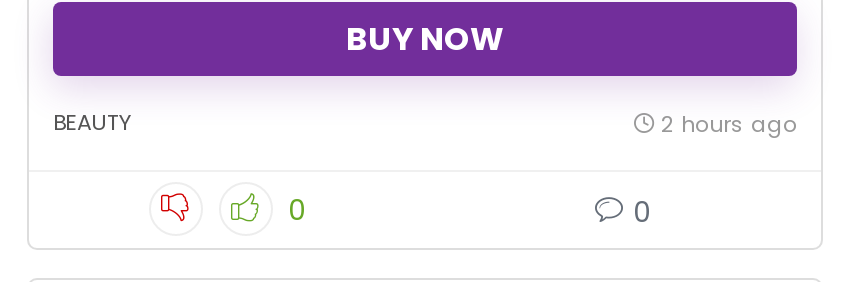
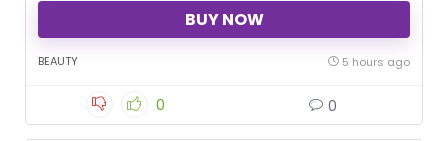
[661,108,797,140] 2 hours ago -> [342,54,410,70] 5 hours ago

